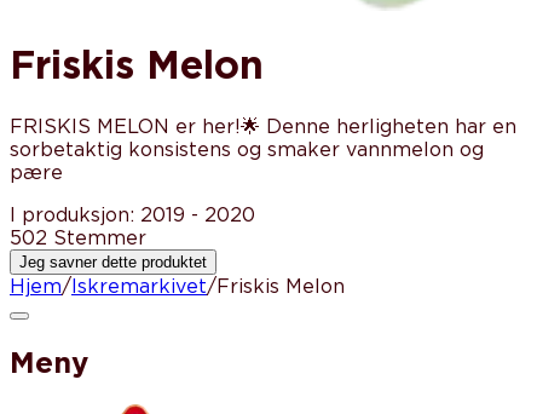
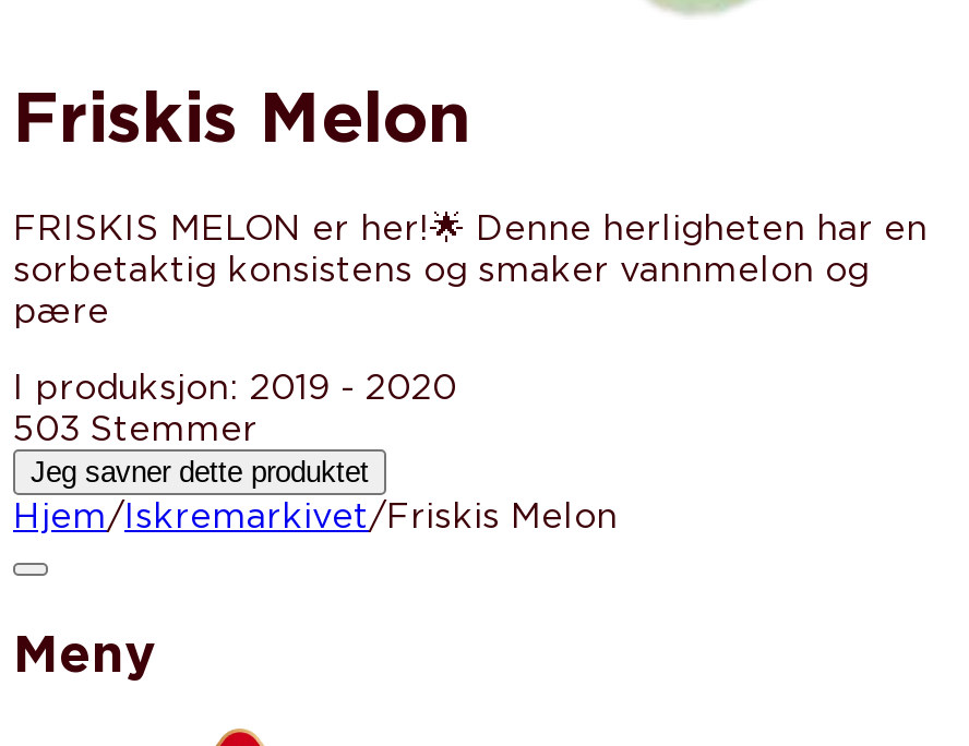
[10,226,146,249] 502 Stemmer -> [13,408,258,449] 503 Stemmer

